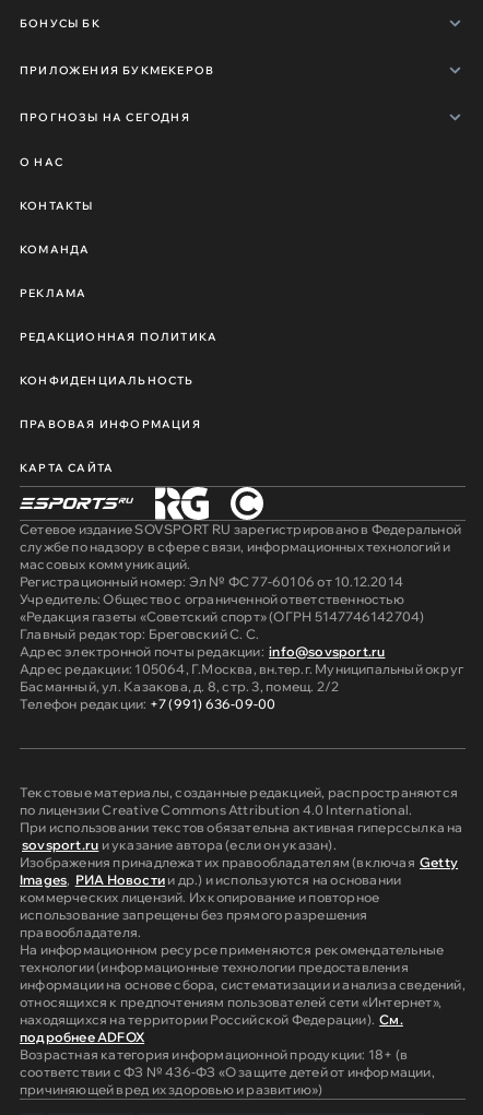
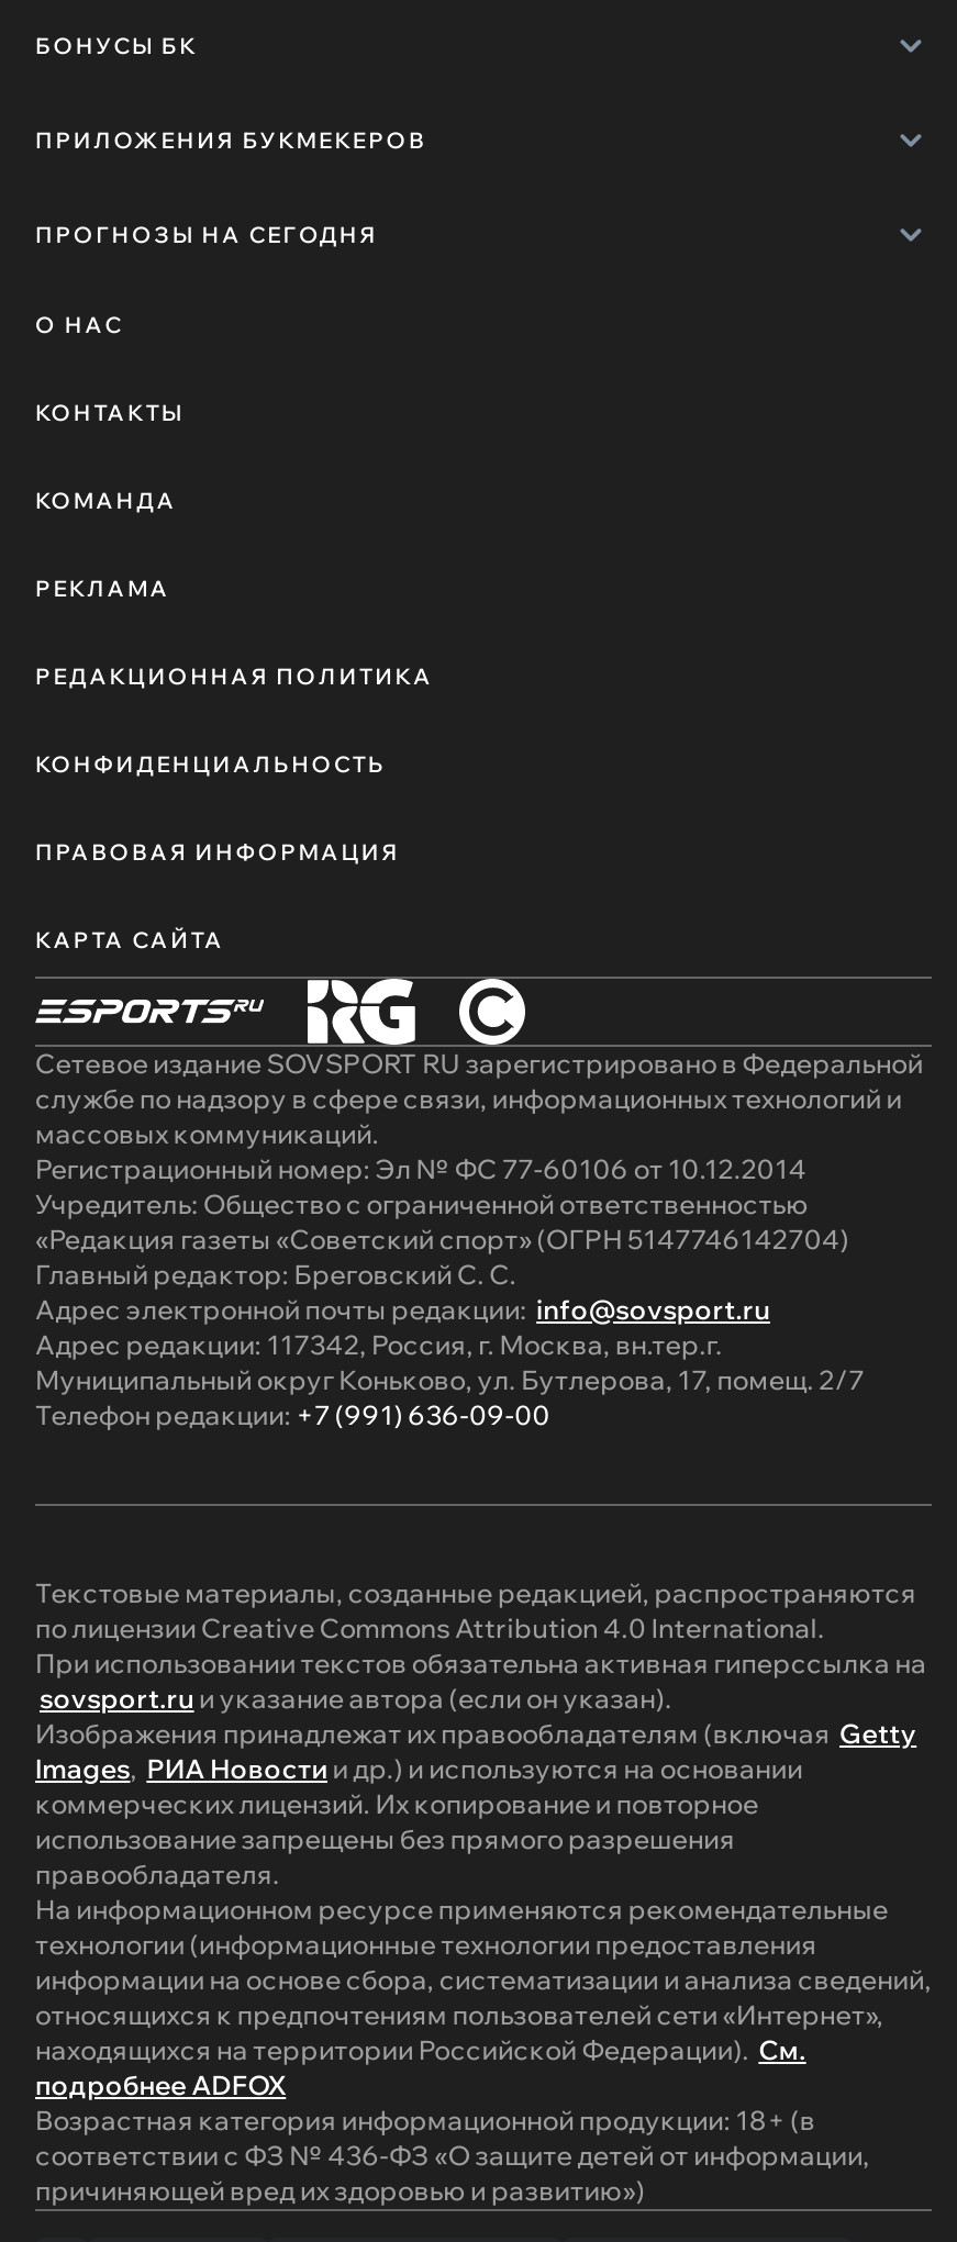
[20,661,463,695] Адрес редакции: 105064, Г.Москва, вн.тер.г. Муниципальный округ | Басманный, ул. Казакова, д. 8, стр. 3, помещ. 2/2 -> [35,1329,864,1397] Адрес редакции: 117342, Россия, г. Москва, вн.тер.г. | Муниципальный округ Коньково, ул. Бутлерова, 17, помещ. 2/7

